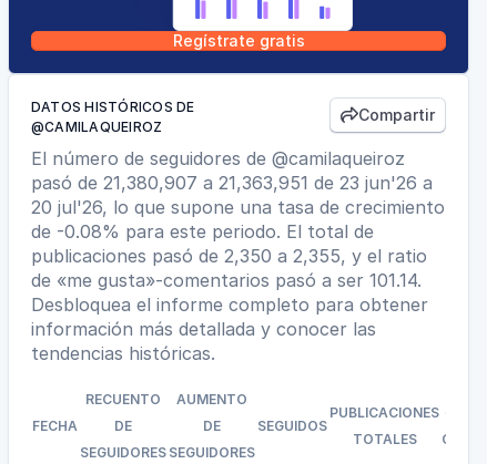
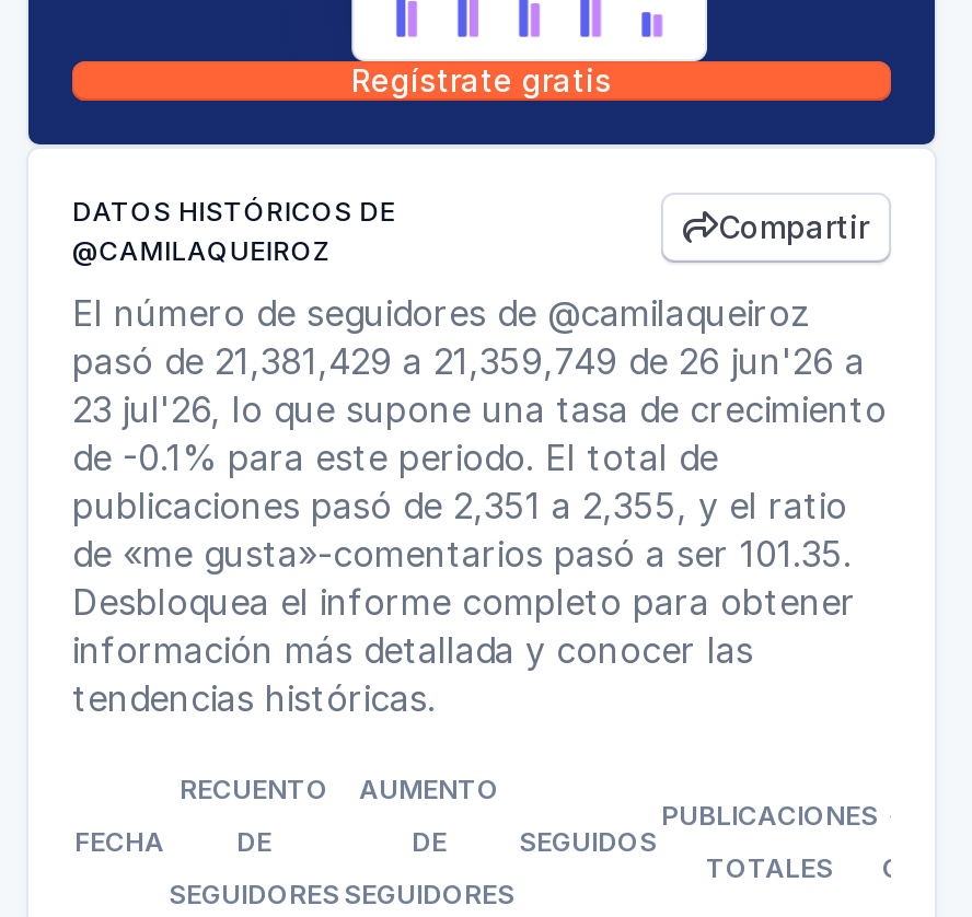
[31,171,433,194] pasó de 21,380,907 a 21,363,951 de 23 jun'26 a -> [72,339,865,383] pasó de 21,381,429 a 21,359,749 de 26 jun'26 a
[31,196,445,218] 20 jul'26, lo que supone una tasa de crecimiento -> [72,387,887,431] 23 jul'26, lo que supone una tasa de crecimiento
[31,220,374,242] de -0.08% para este periodo. El total de -> [72,435,718,479] de -0.1% para este periodo. El total de
[31,245,427,267] publicaciones pasó de 2,350 a 2,355, y el ratio -> [72,483,847,527] publicaciones pasó de 2,351 a 2,355, y el ratio
[31,269,422,291] de «me gusta»-comentarios pasó a ser 101.14. -> [72,531,852,575] de «me gusta»-comentarios pasó a ser 101.35.

